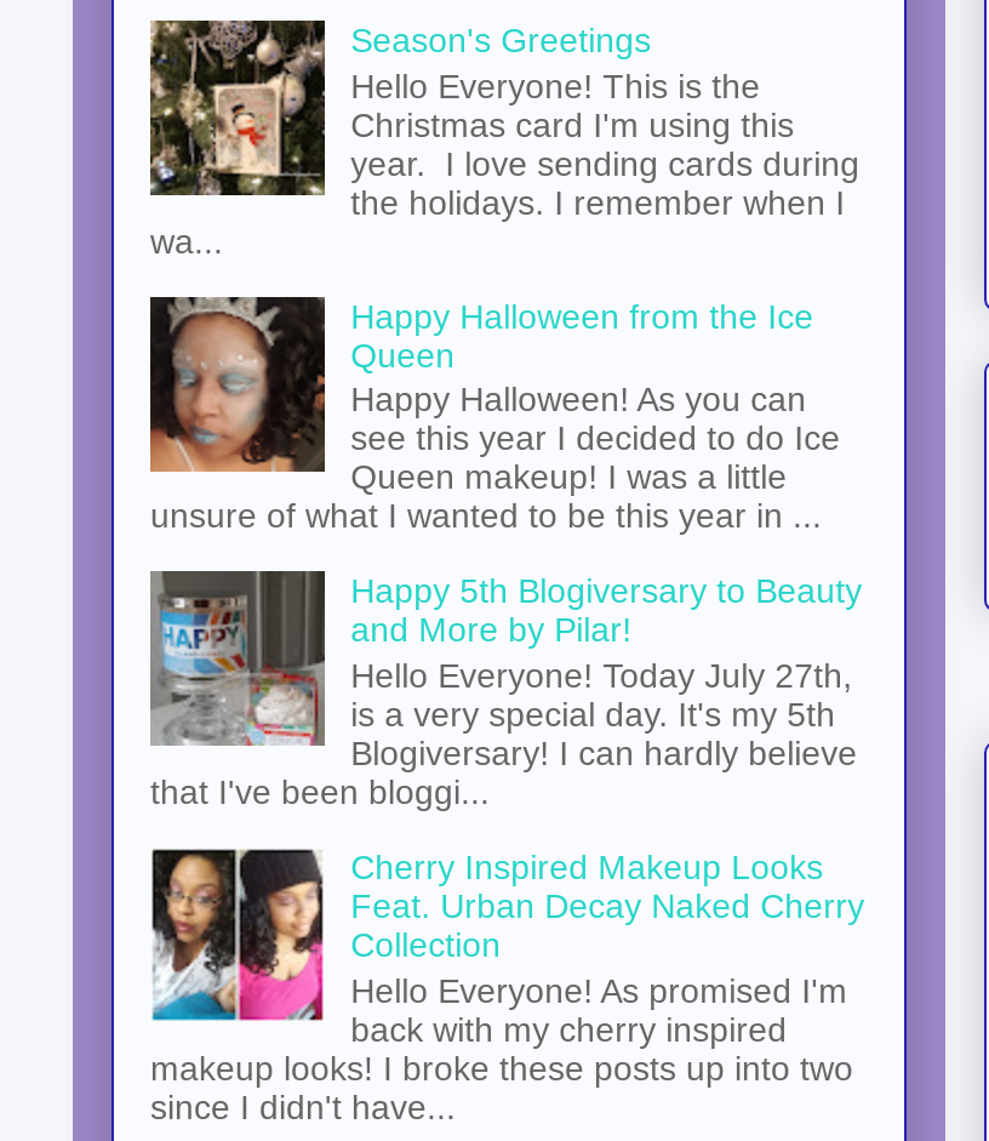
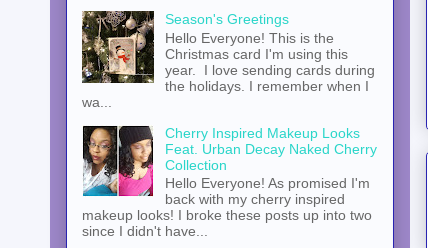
[148,295,862,812] [image] | Happy Halloween from the Ice | Queen | Happy Halloween! As you can | see this year I decided to do Ice | Queen makeup! I was a little | unsure of what I wanted to be this year in ... | Happy 5th Blogiversary to Beauty | and More by Pilar! | Hello Everyone! Today July 27th, | is a very special day. It's my 5th | Blogiversary! I can hardly believe | that I've been bloggi... -> none
[150,569,315,748] [image] -> none

